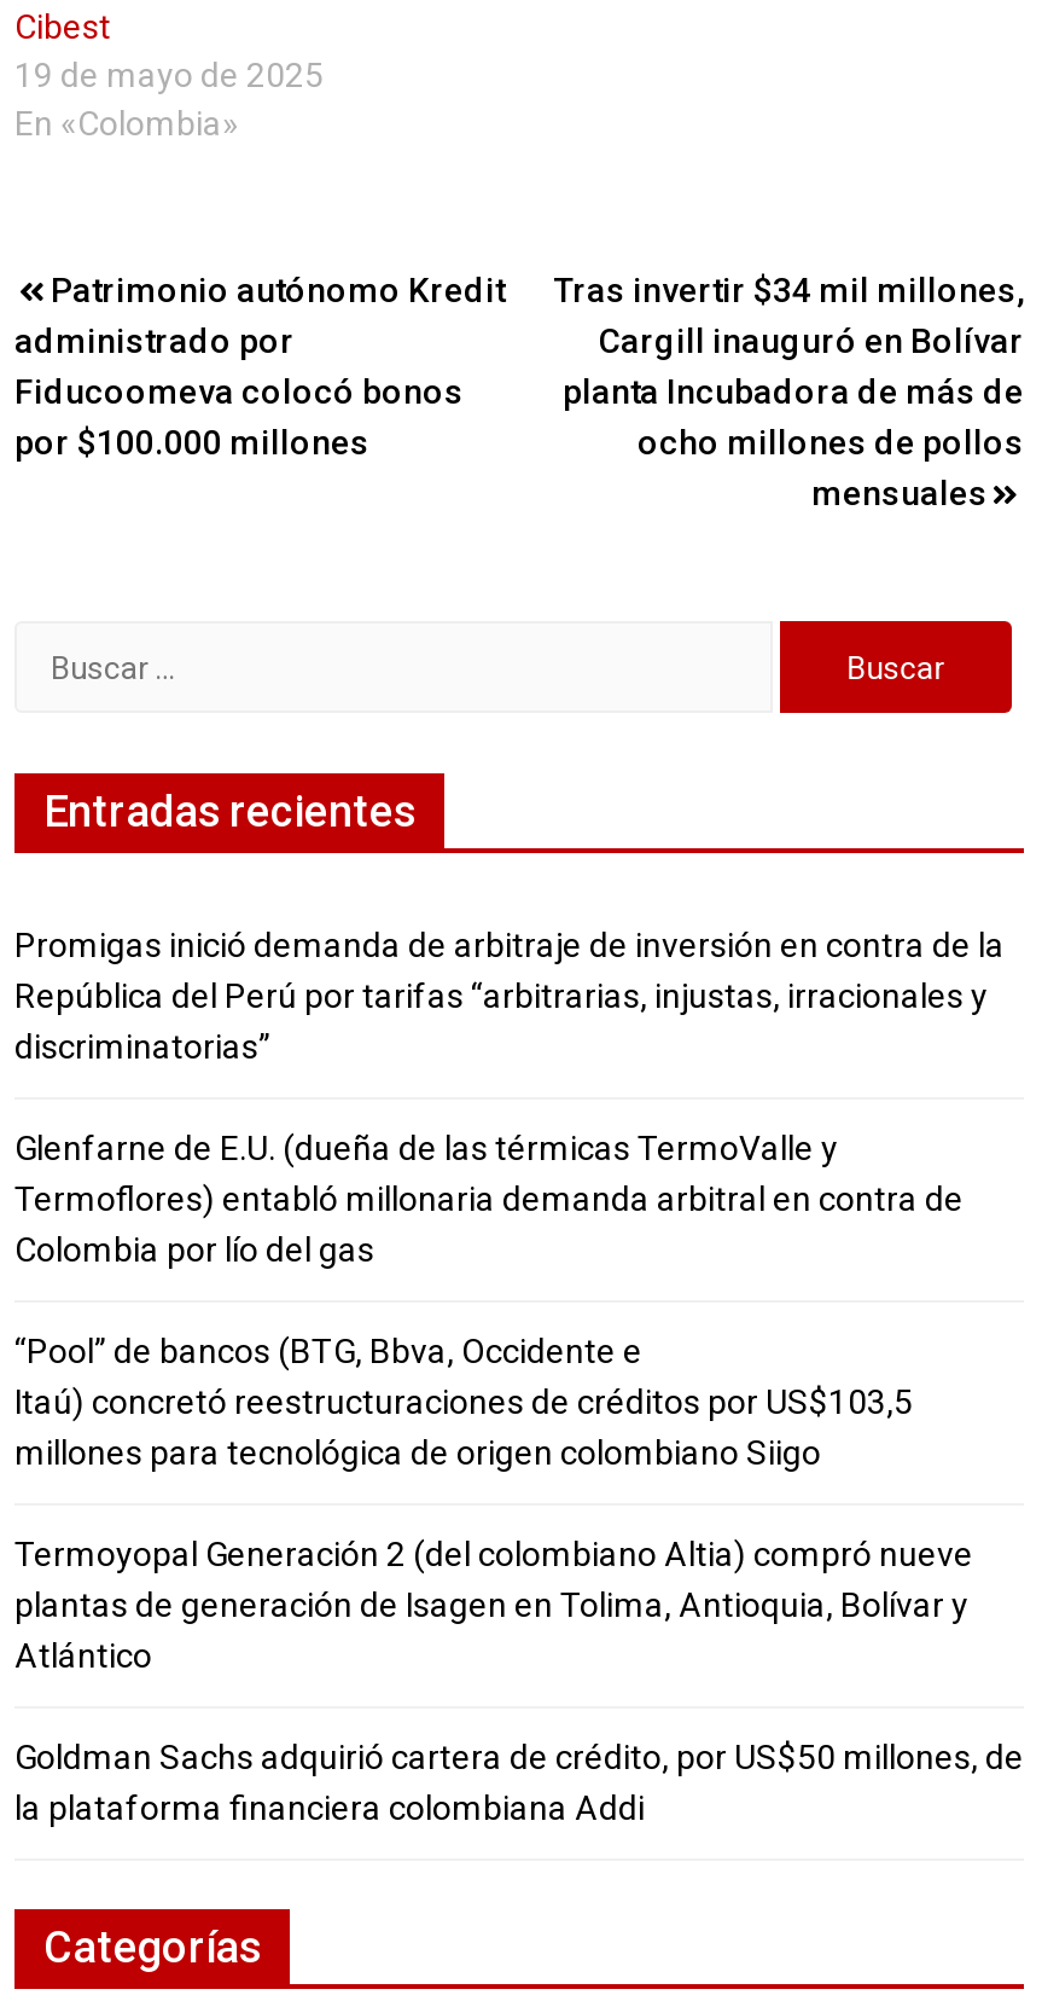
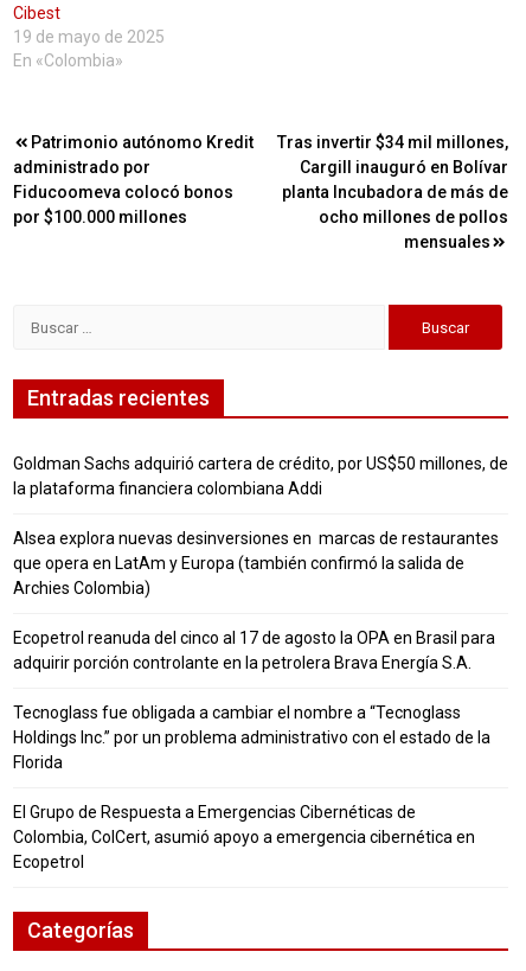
[14,927,1005,1676] Promigas inició demanda de arbitraje de inversión en contra de la | República del Perú por tarifas “arbitrarias, injustas, irracionales y | discriminatorias” | Glenfarne de E.U. (dueña de las térmicas TermoValle y | Termoflores) entabló millonaria demanda arbitral en contra de | Colombia por lío del gas | “Pool” de bancos (BTG, Bbva, Occidente e | Itaú) concretó reestructuraciones de créditos por US$103,5 | millones para tecnológica de origen colombiano Siigo | Termoyopal Generación 2 (del colombiano Altia) compró nueve | plantas de generación de Isagen en Tolima, Antioquia, Bolívar y | Atlántico -> none
moved [14,1739,1024,1828] -> [13,455,508,498]: Goldman Sachs adquirió cartera de crédito, por US$50 millones, de | la plataforma financiera colombiana Addi
none -> [13,529,499,872] Alsea explora nuevas desinversiones en marcas de restaurantes | que opera en LatAm y Europa (también confirmó la salida de | Archies Colombia) | Ecopetrol reanuda del cinco al 17 de agosto la OPA en Brasil para | adquirir porción controlante en la petrolera Brava Energía S.A. | Tecnoglass fue obligada a cambiar el nombre a “Tecnoglass | Holdings Inc.” por un problema administrativo con el estado de la | Florida | El Grupo de Respuesta a Emergencias Cibernéticas de | Colombia, ColCert, asumió apoyo a emergencia cibernética en | Ecopetrol

